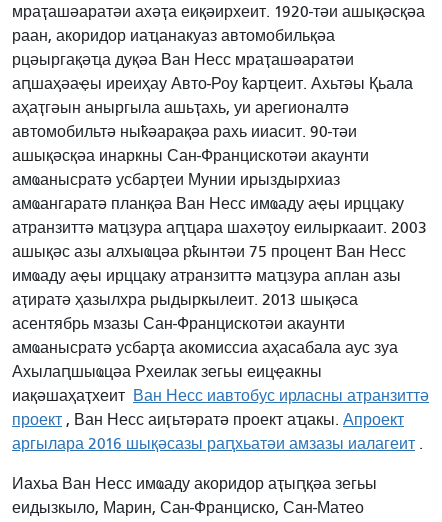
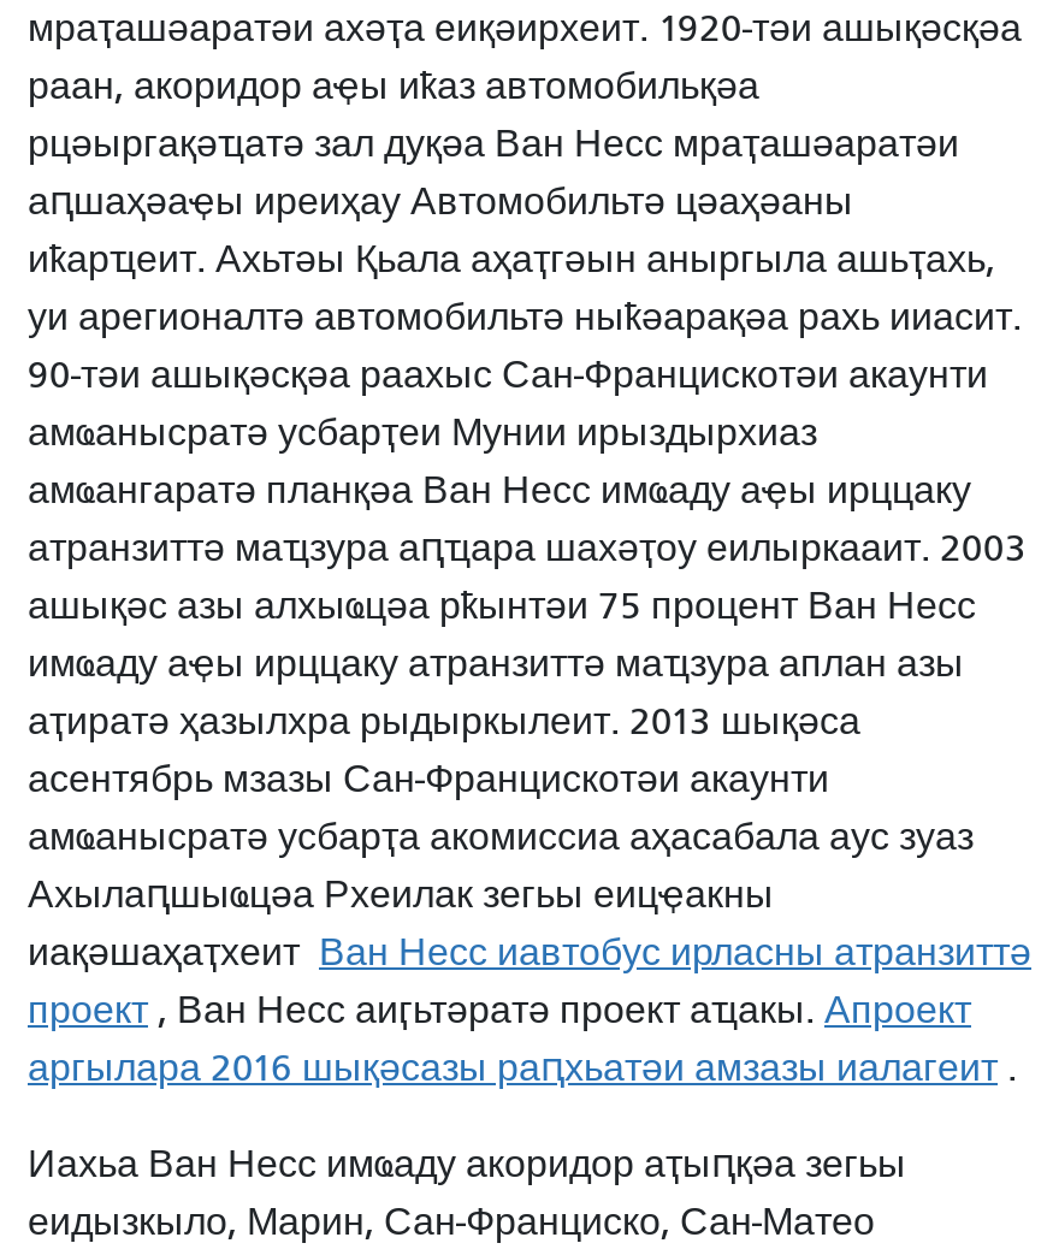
[12,27,413,165] раан, акоридор иаҵанакуаз автомобильқәа | рцәыргақәҵа дуқәа Ван Несс мраҭашәаратәи | аԥшаҳәаҿы иреиҳау Авто-Роу ҟарҵеит. Ахьтәы Қьала | аҳаҭгәын аныргыла ашьҭахь, уи арегионалтә | автомобильтә ныҟәарақәа рахь ииасит. 90-тәи | ашықәсқәа инаркны Сан-Францискотәи акаунти -> [28,66,1022,398] раан, акоридор аҿы иҟаз автомобильқәа | рцәыргақәҵатә зал дуқәа Ван Несс мраҭашәаратәи | аԥшаҳәаҿы иреиҳау Автомобильтә цәаҳәаны | иҟарҵеит. Ахьтәы Қьала аҳаҭгәын аныргыла ашьҭахь, | уи арегионалтә автомобильтә ныҟәарақәа рахь ииасит. | 90-тәи ашықәсқәа раахыс Сан-Францискотәи акаунти
[12,339,398,357] амҩанысратә усбарҭа акомиссиа аҳасабала аус зуа -> [28,817,974,860] амҩанысратә усбарҭа акомиссиа аҳасабала аус зуаз

